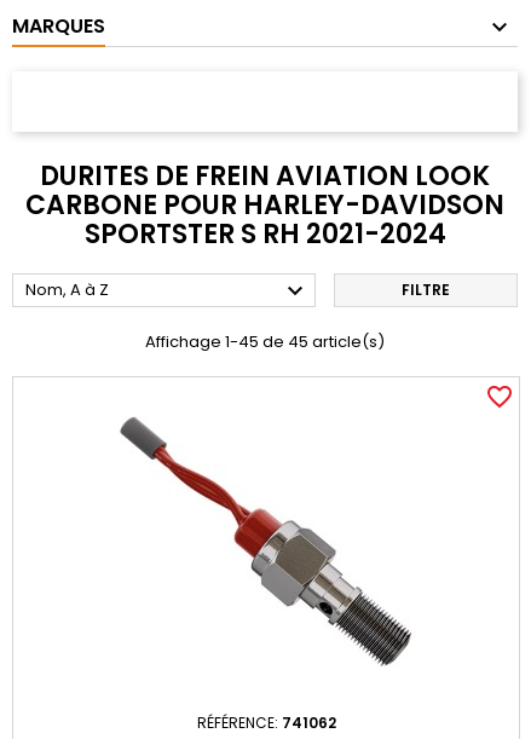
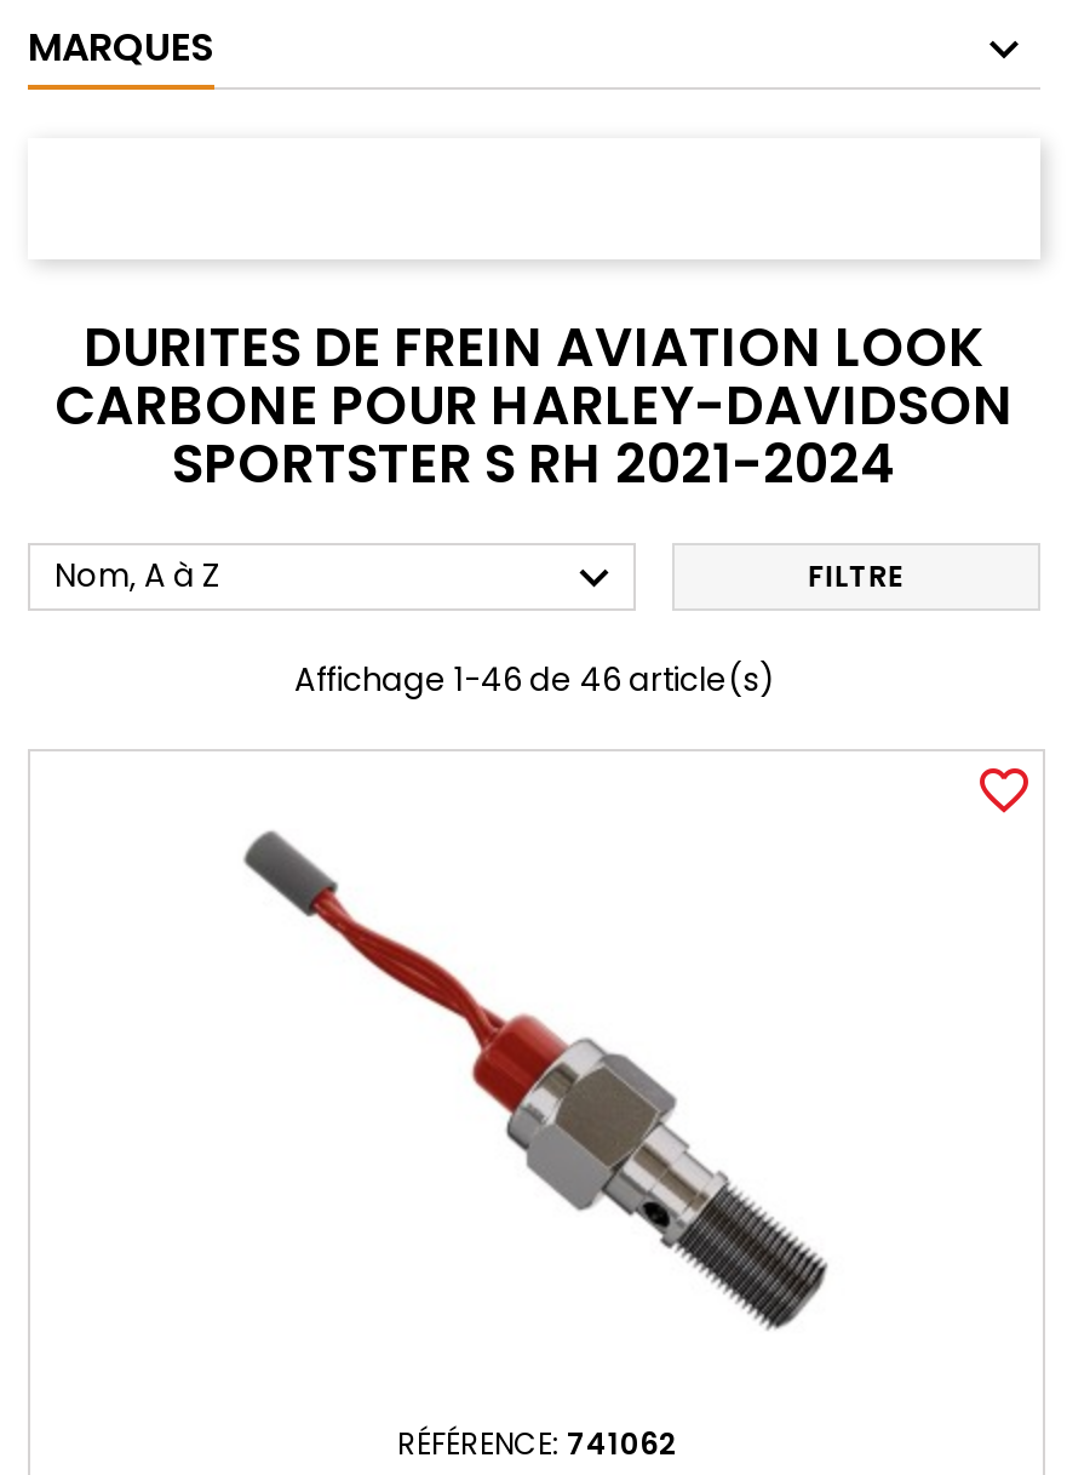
[145,330,385,353] Affichage 1-45 de 45 article(s) -> [294,657,774,703] Affichage 1-46 de 46 article(s)

